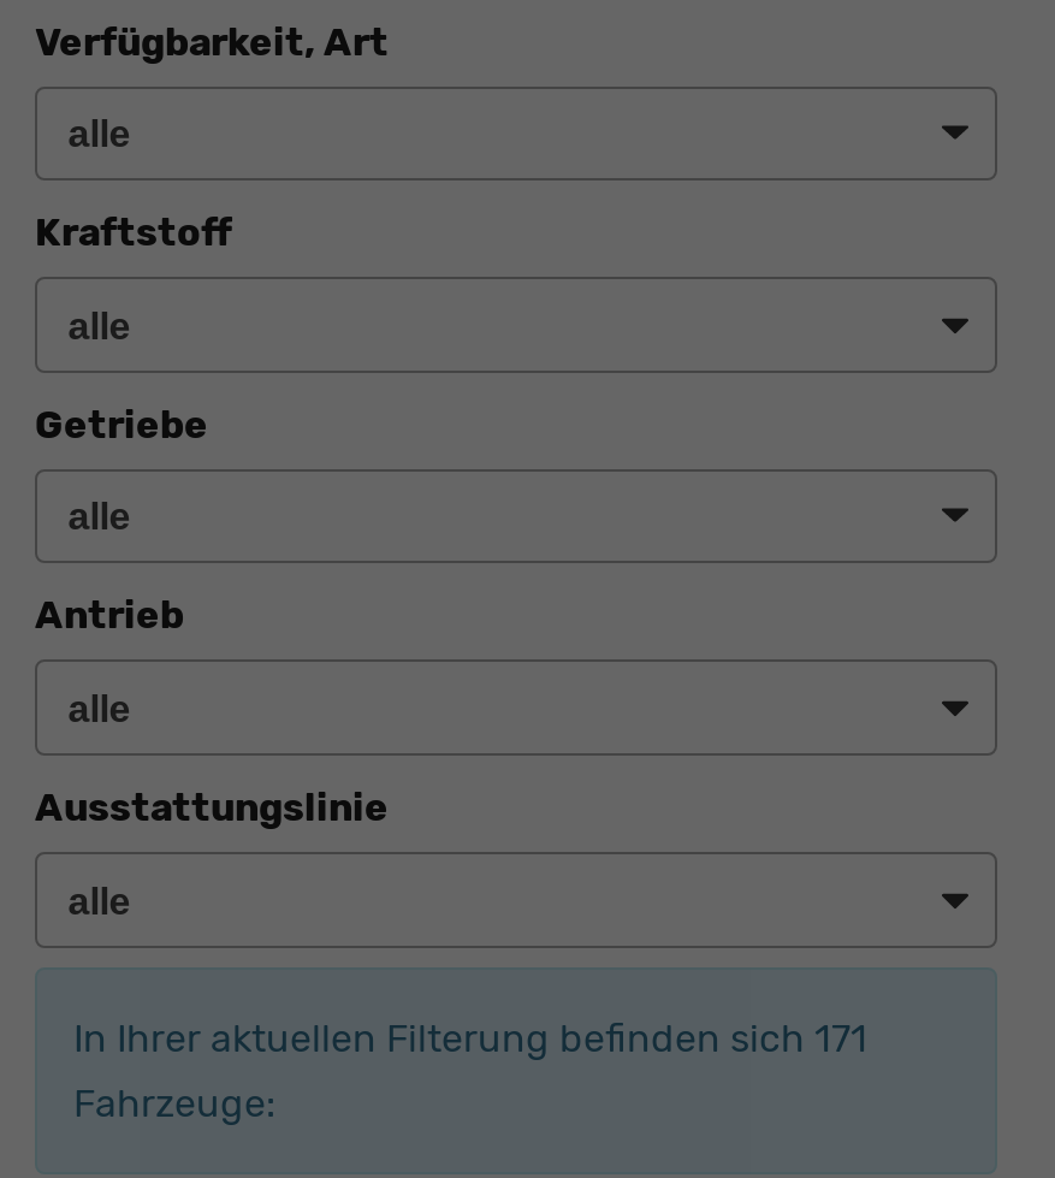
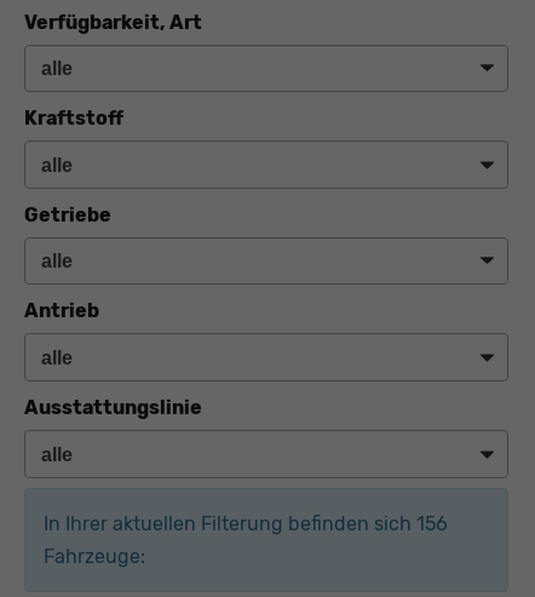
[73,1015,867,1060] In Ihrer aktuellen Filterung befinden sich 171 -> [44,512,448,535] In Ihrer aktuellen Filterung befinden sich 156

